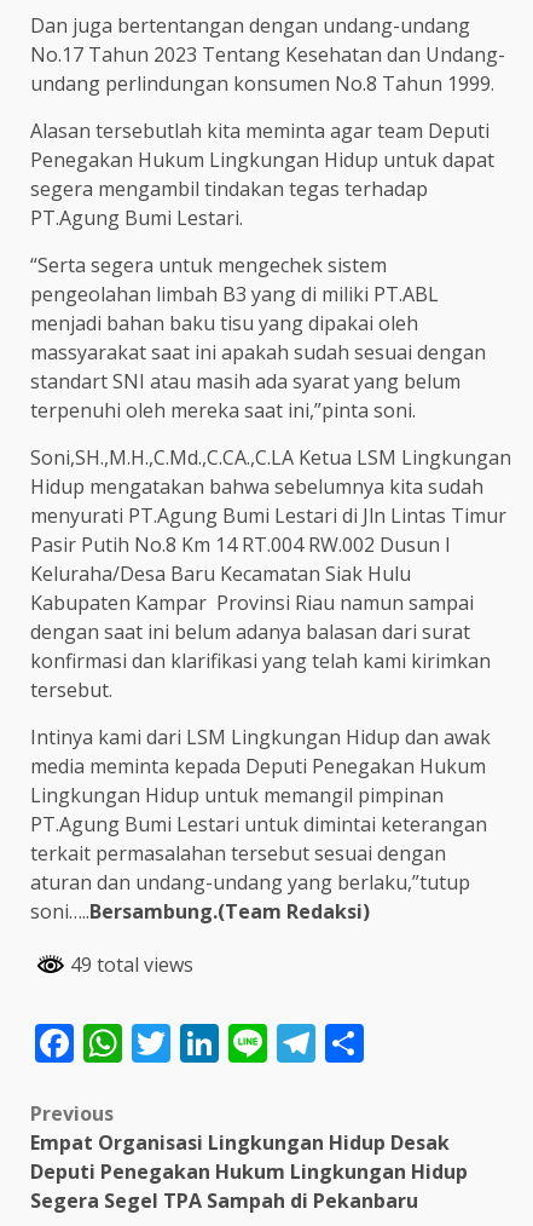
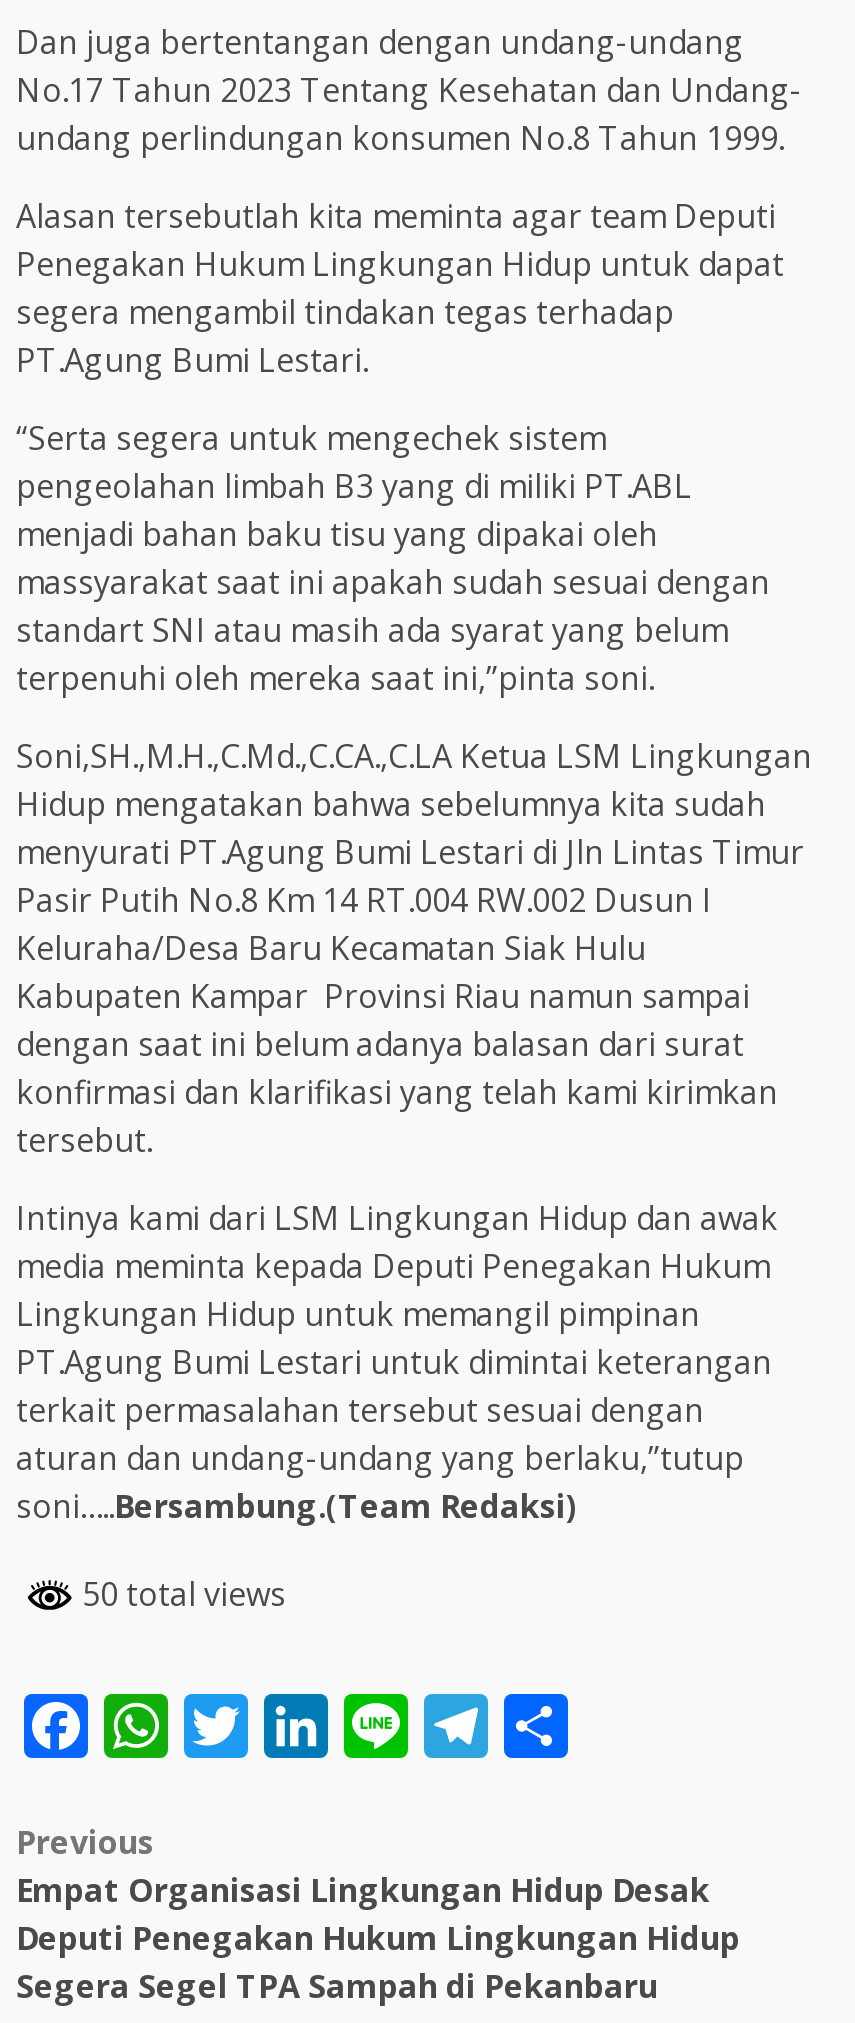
[65,951,193,977] 49 total views -> [74,1573,286,1617] 50 total views

